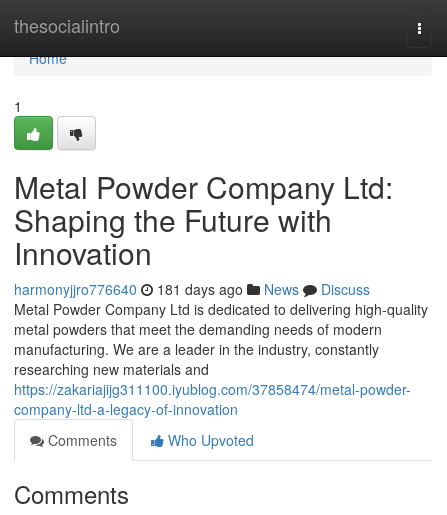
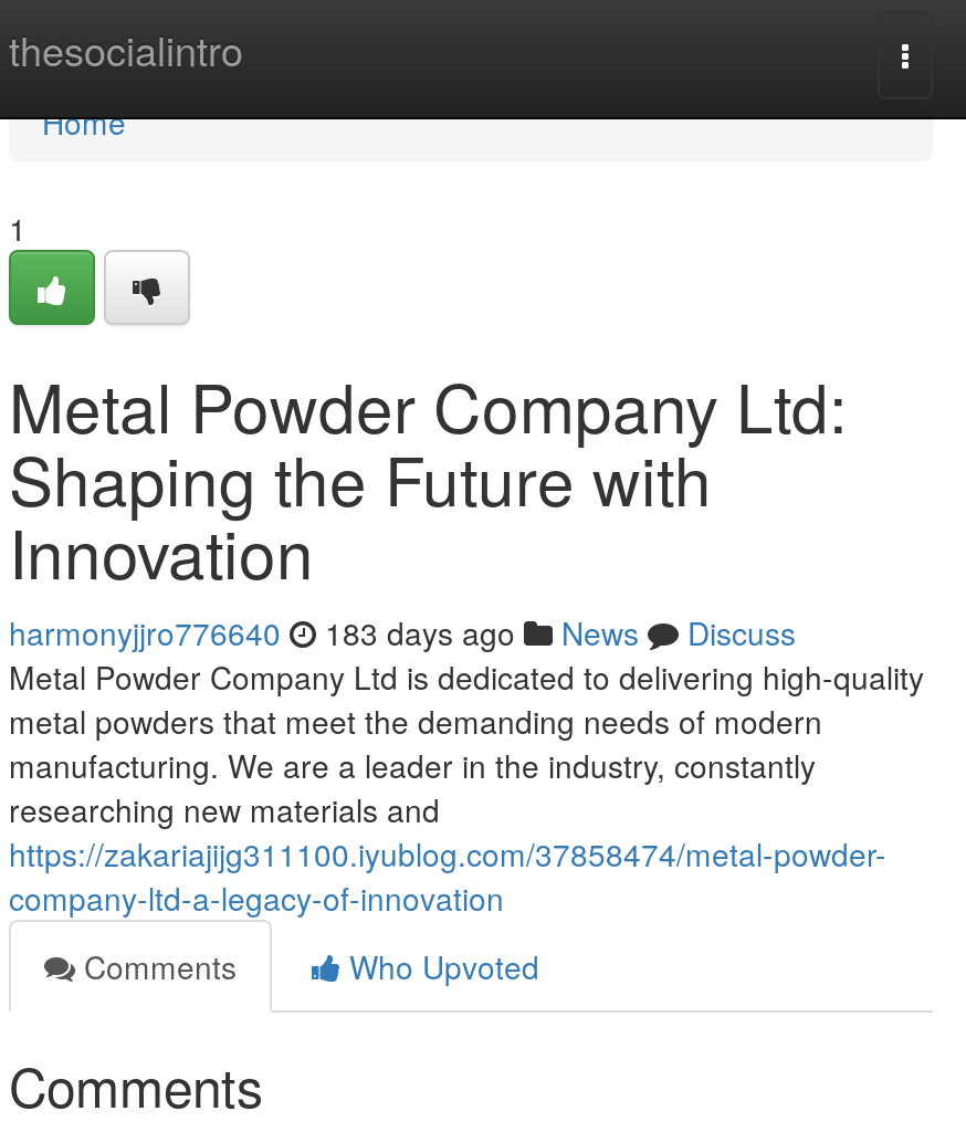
[14,279,370,299] harmonyjjro776640 181 days ago News Discuss -> [9,610,796,654] harmonyjjro776640 183 days ago News Discuss

